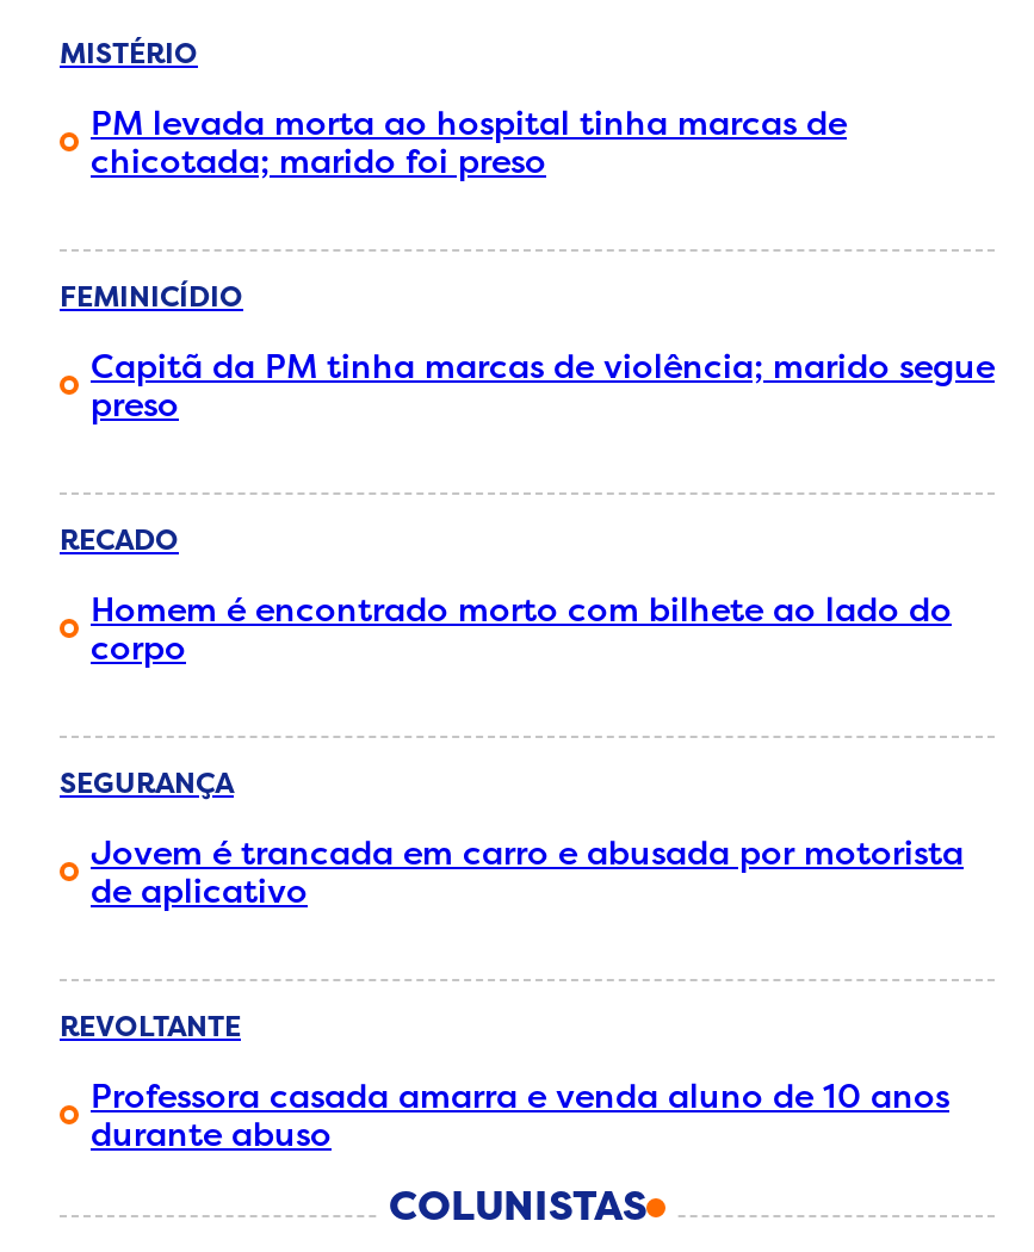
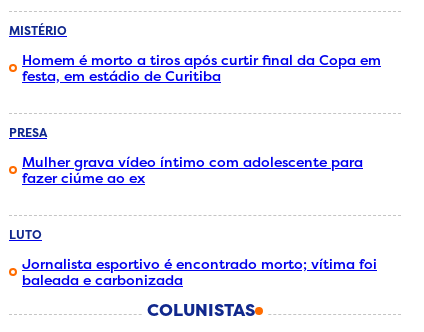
[60,98,995,1155] PM levada morta ao hospital tinha marcas de | chicotada; marido foi preso | FEMINICÍDIO | Capitã da PM tinha marcas de violência; marido segue | preso | RECADO | Homem é encontrado morto com bilhete ao lado do | corpo | SEGURANÇA | Jovem é trancada em carro e abusada por motorista | de aplicativo | REVOLTANTE | Professora casada amarra e venda aluno de 10 anos | durante abuso -> [9,50,381,289] Homem é morto a tiros após curtir final da Copa em | festa, em estádio de Curitiba | PRESA | Mulher grava vídeo íntimo com adolescente para | fazer ciúme ao ex | LUTO | Jornalista esportivo é encontrado morto; vítima foi | baleada e carbonizada

